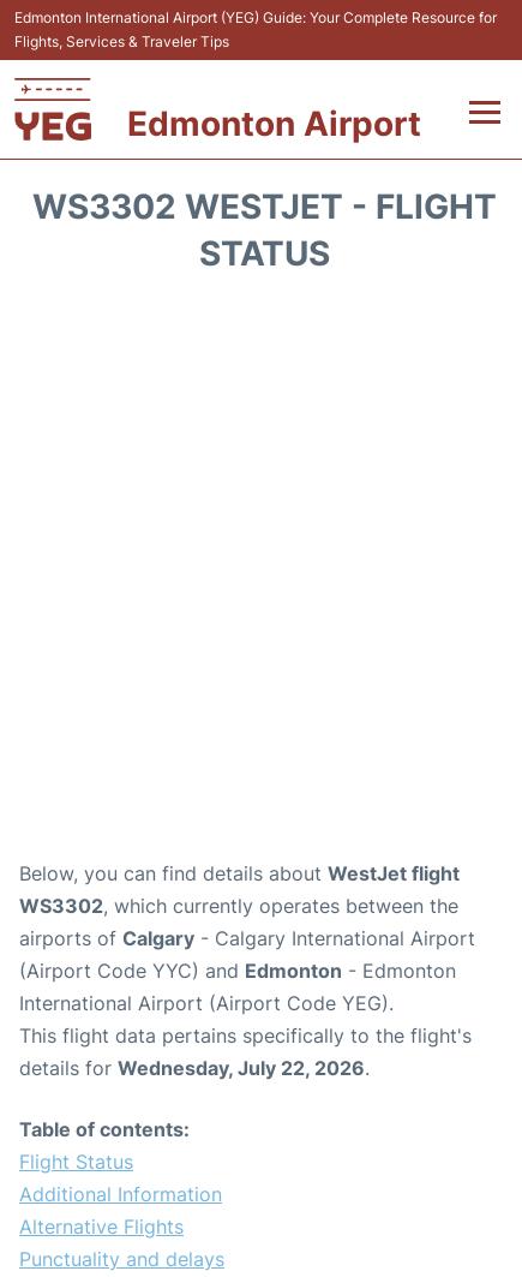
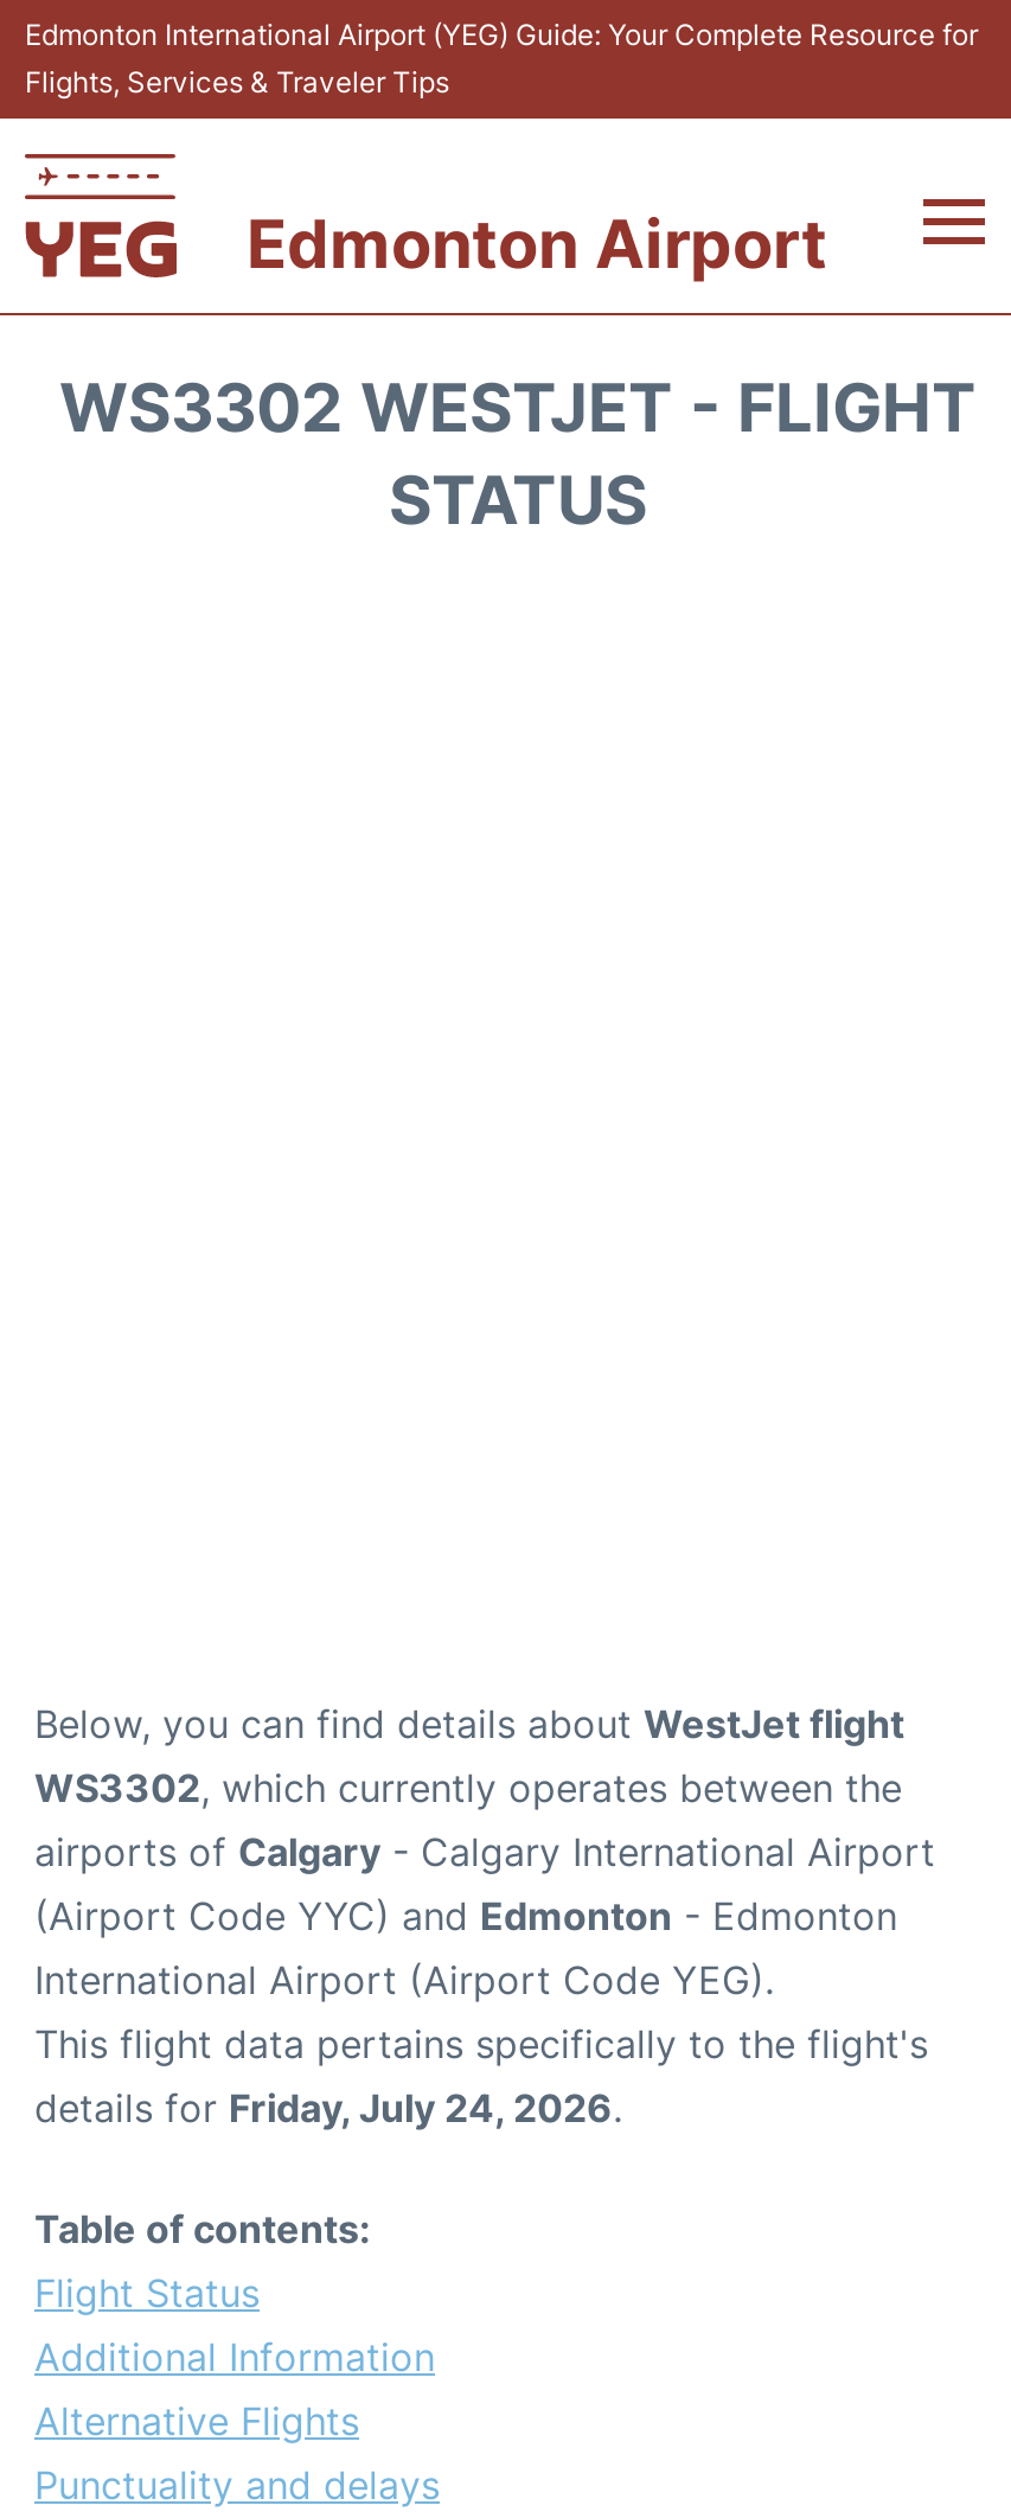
[19,1055,370,1080] details for Wednesday, July 22, 2026. -> [34,2083,622,2131] details for Friday, July 24, 2026.

